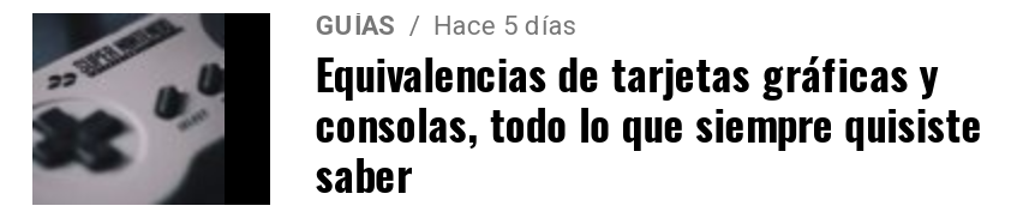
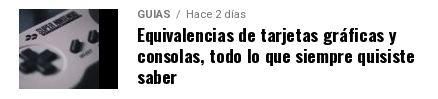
[316,10,577,41] GUÍAS Hace 5 días -> [137,8,246,21] GUÍAS Hace 2 días

